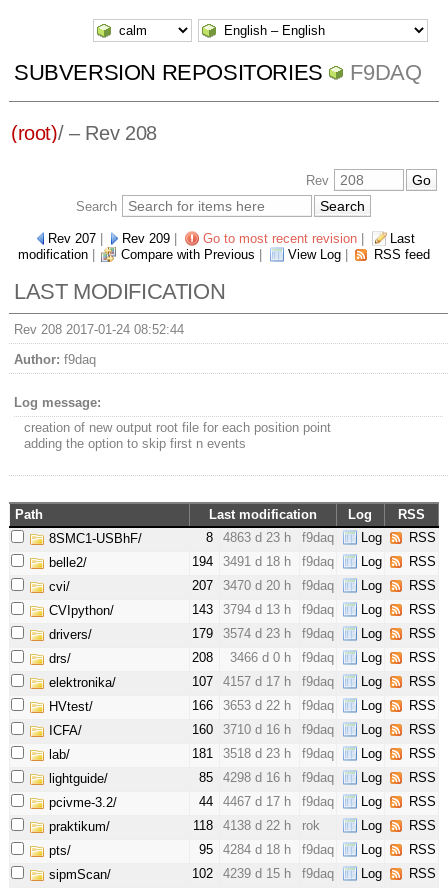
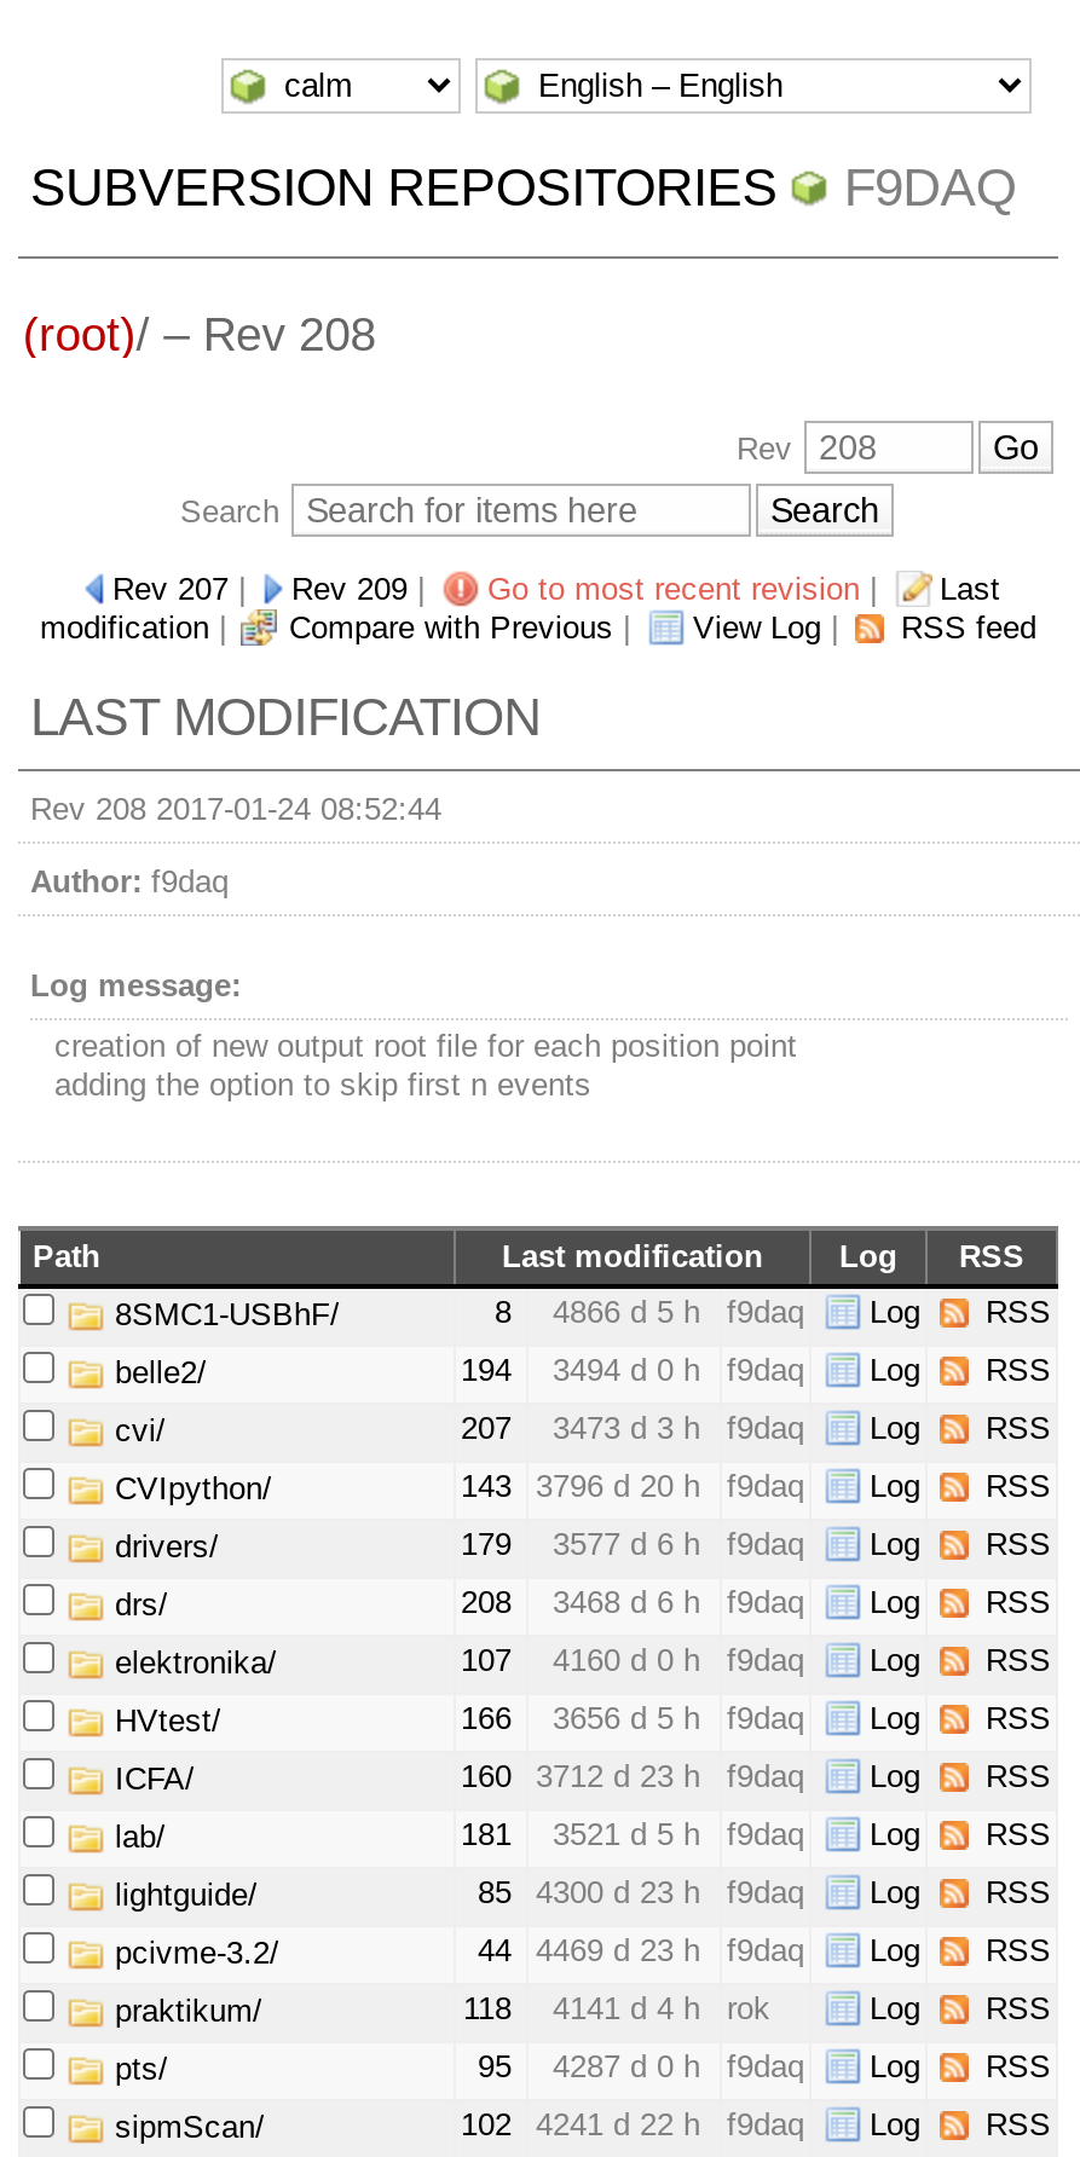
[206,530,436,545] 8 4863 d 23 h f9daq Log RSS -> [495,1294,1051,1330] 8 4866 d 5 h f9daq Log RSS
[192,554,436,569] 194 3491 d 18 h f9daq Log RSS -> [461,1352,1051,1388] 194 3494 d 0 h f9daq Log RSS
[192,578,436,593] 207 3470 d 20 h f9daq Log RSS -> [461,1410,1051,1446] 207 3473 d 3 h f9daq Log RSS
[192,602,436,617] 143 3794 d 13 h f9daq Log RSS -> [461,1468,1051,1504] 143 3796 d 20 h f9daq Log RSS
[192,626,436,641] 179 3574 d 23 h f9daq Log RSS -> [461,1526,1051,1562] 179 3577 d 6 h f9daq Log RSS
[192,650,436,665] 208 3466 d 0 h f9daq Log RSS -> [461,1584,1051,1620] 208 3468 d 6 h f9daq Log RSS
[192,674,436,689] 107 4157 d 17 h f9daq Log RSS -> [461,1642,1051,1678] 107 4160 d 0 h f9daq Log RSS
[192,698,436,713] 166 3653 d 22 h f9daq Log RSS -> [461,1700,1051,1736] 166 3656 d 5 h f9daq Log RSS
[192,722,436,737] 160 3710 d 16 h f9daq Log RSS -> [461,1758,1051,1795] 160 3712 d 23 h f9daq Log RSS
[192,746,436,761] 181 3518 d 23 h f9daq Log RSS -> [461,1816,1051,1853] 181 3521 d 5 h f9daq Log RSS
[199,770,436,785] 85 4298 d 16 h f9daq Log RSS -> [478,1874,1051,1911] 85 4300 d 23 h f9daq Log RSS
[199,794,436,809] 44 4467 d 17 h f9daq Log RSS -> [478,1932,1051,1969] 44 4469 d 23 h f9daq Log RSS
[193,818,320,833] 118 4138 d 22 h rok -> [463,1990,770,2027] 118 4141 d 4 h rok
[199,842,436,857] 95 4284 d 18 h f9daq Log RSS -> [478,2048,1051,2085] 95 4287 d 0 h f9daq Log RSS
[192,866,436,881] 102 4239 d 15 h f9daq Log RSS -> [461,2106,1051,2143] 102 4241 d 22 h f9daq Log RSS

